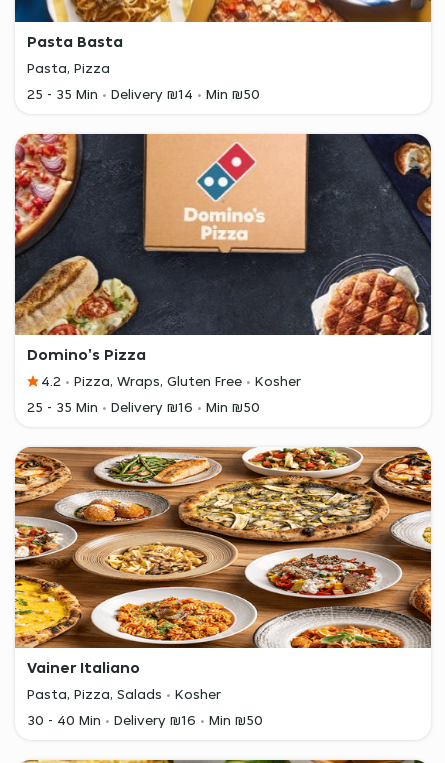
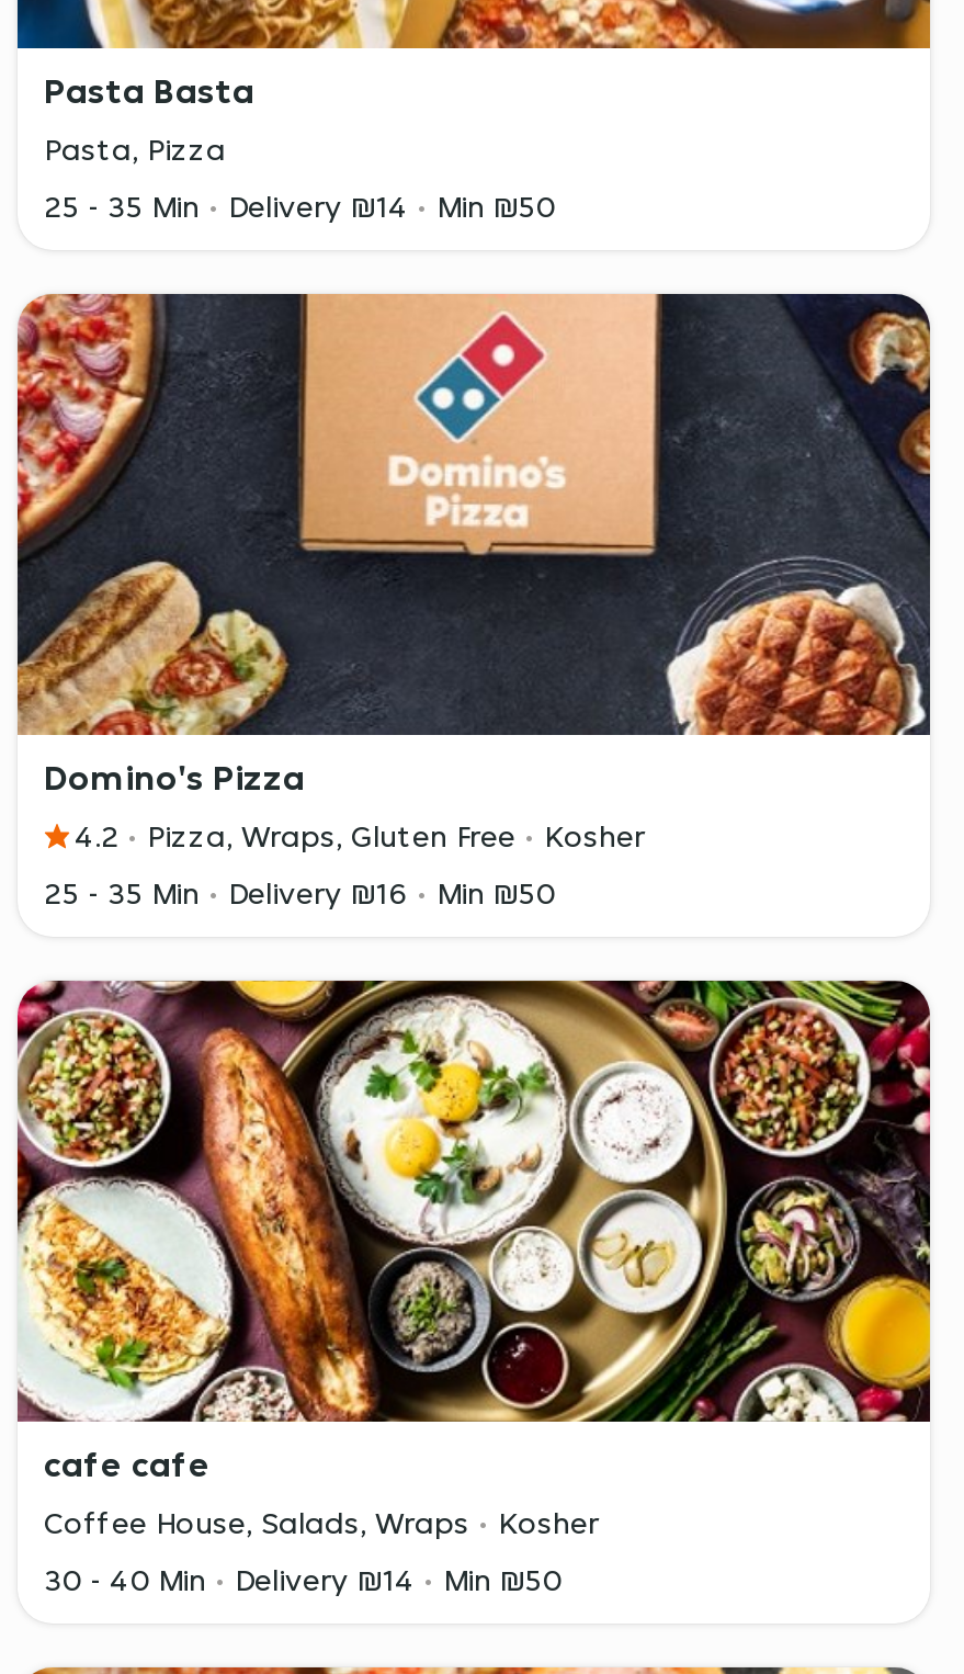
[14,446,432,703] [image] | Vainer Italiano | Pasta, Pizza, Salads -> [15,979,932,1542] [image] | cafe cafe | Coffee House, Salads, Wraps
[27,711,263,729] 30 - 40 Min Delivery ₪16 Min ₪50 -> [44,1560,562,1599] 30 - 40 Min Delivery ₪14 Min ₪50

